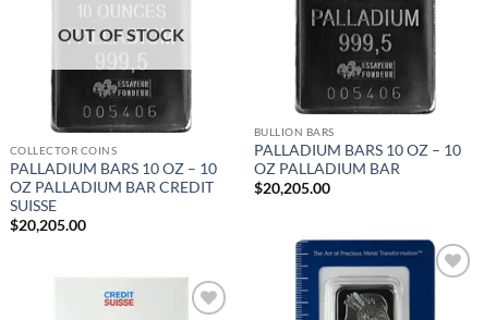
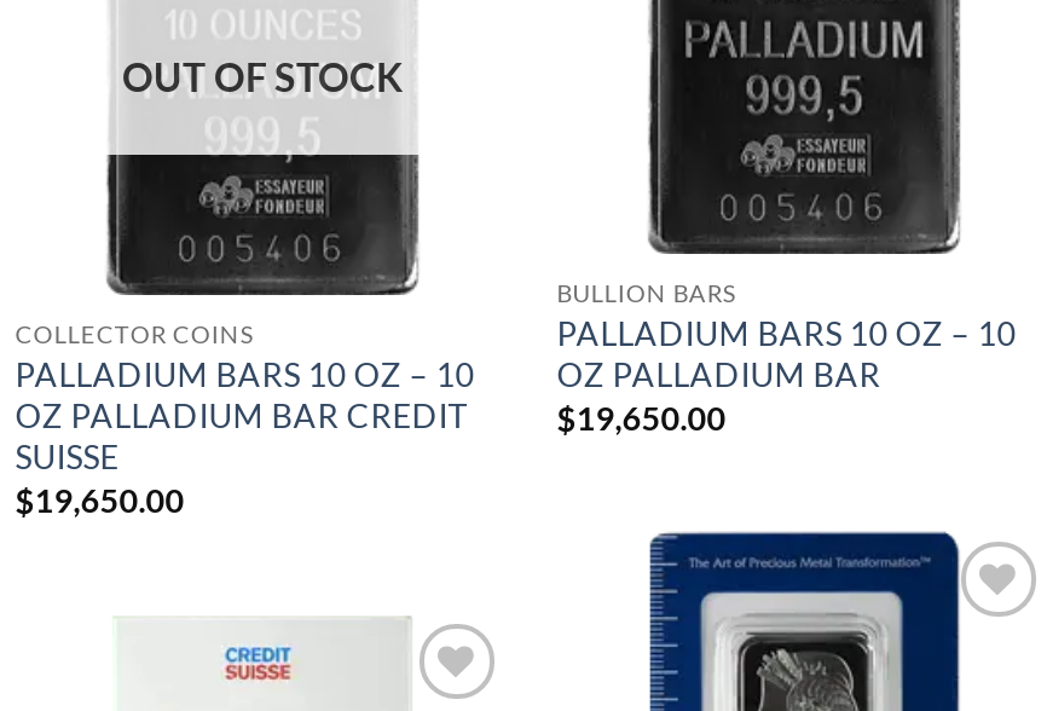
[254,180,330,197] $20,205.00 -> [557,400,726,439] $19,650.00
[10,217,86,234] $20,205.00 -> [15,482,184,521] $19,650.00

